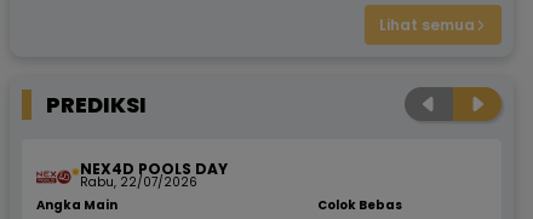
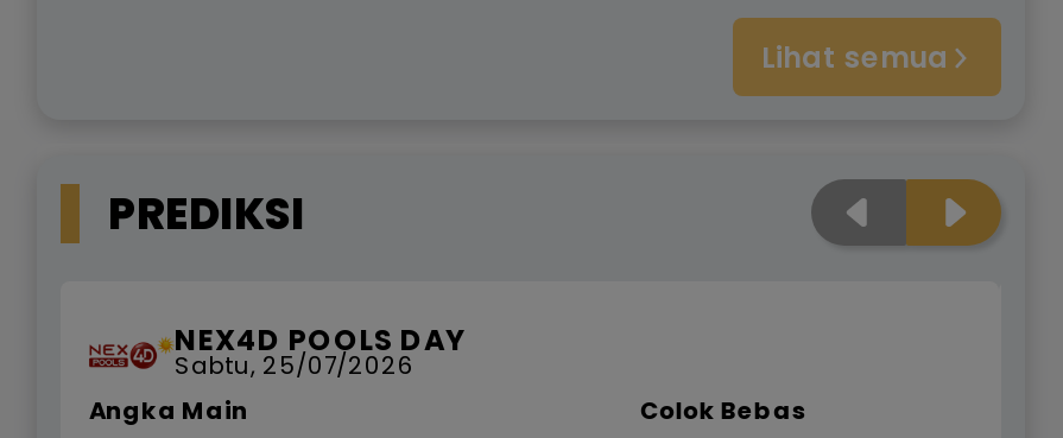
[80,173,197,191] Rabu, 22/07/2026 -> [175,348,415,384] Sabtu, 25/07/2026

